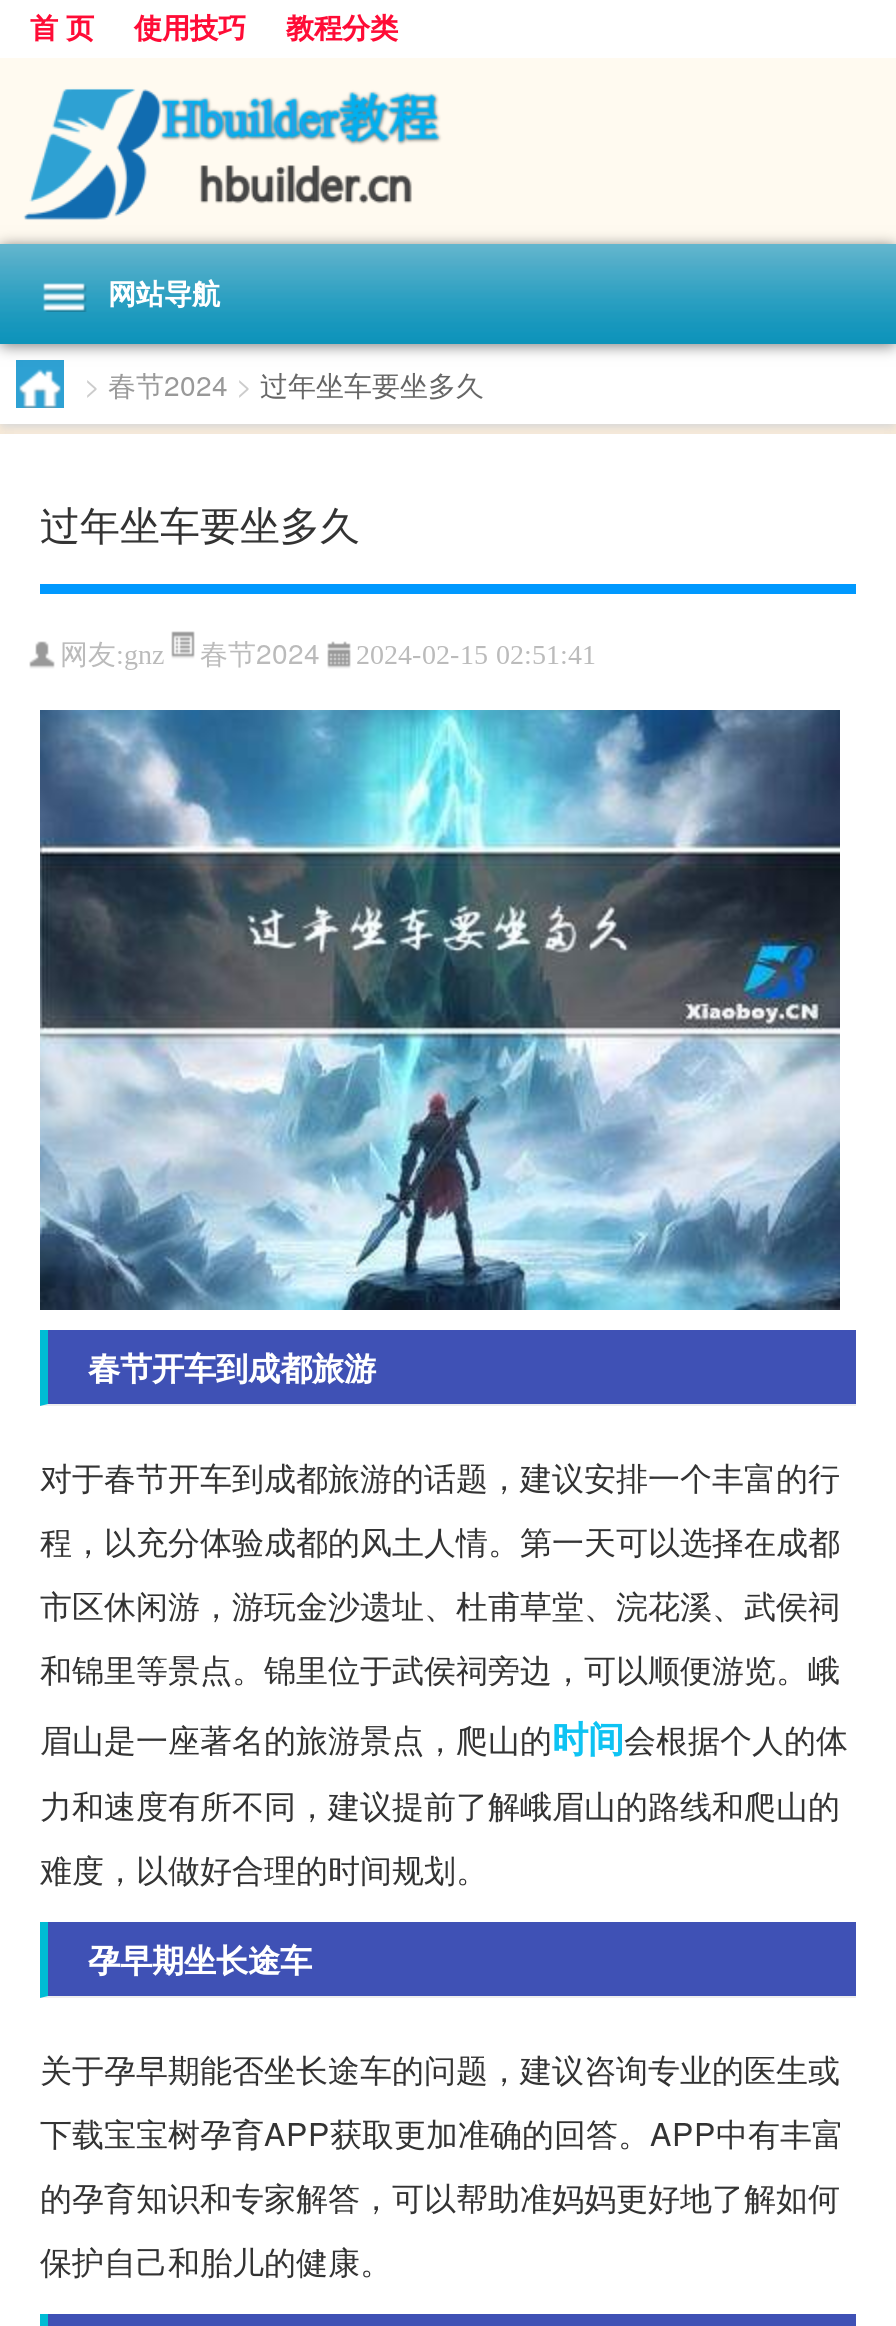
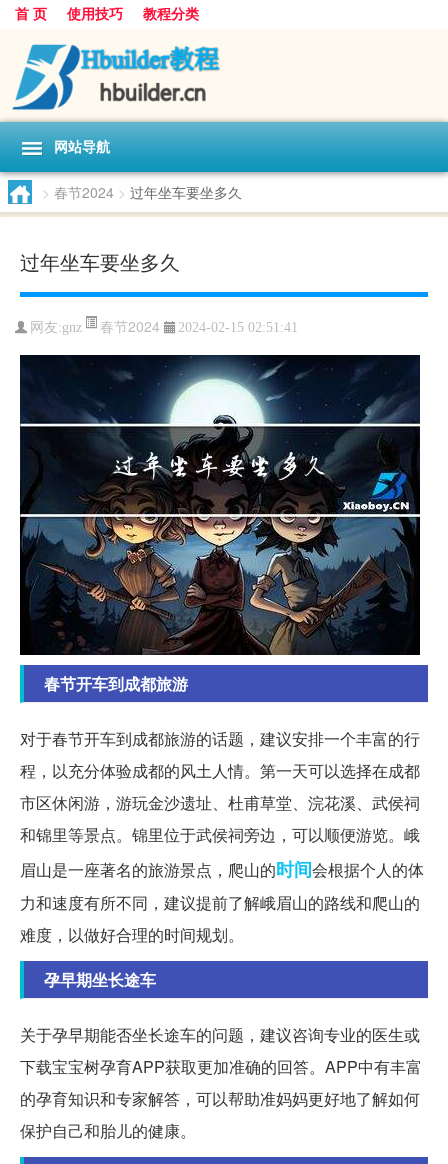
[38,708,842,1312] [image] -> [19,354,421,656] [image]

